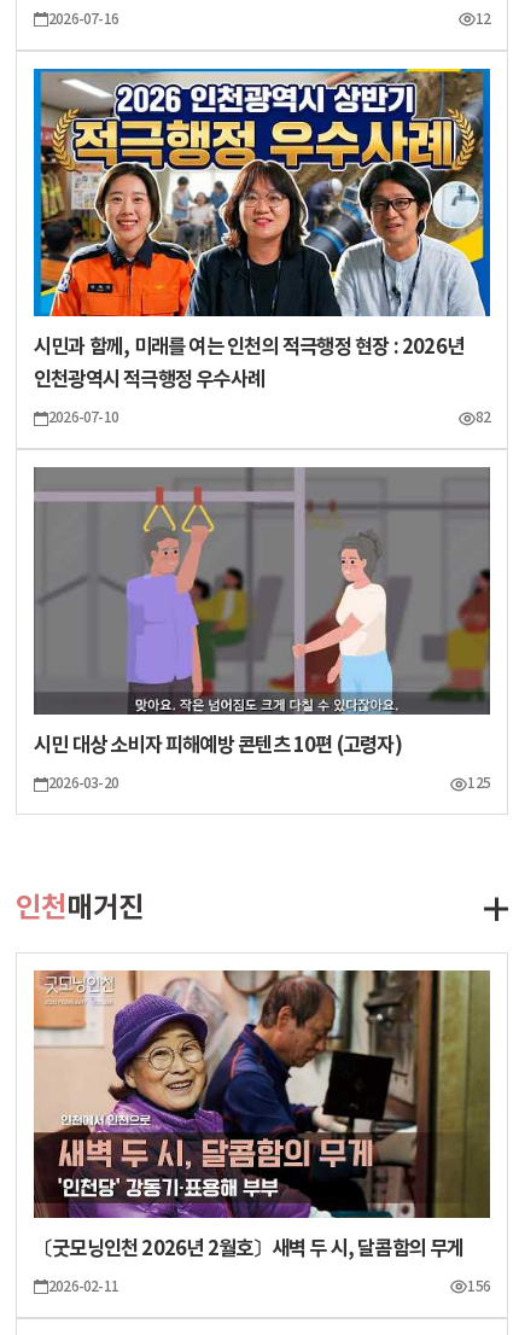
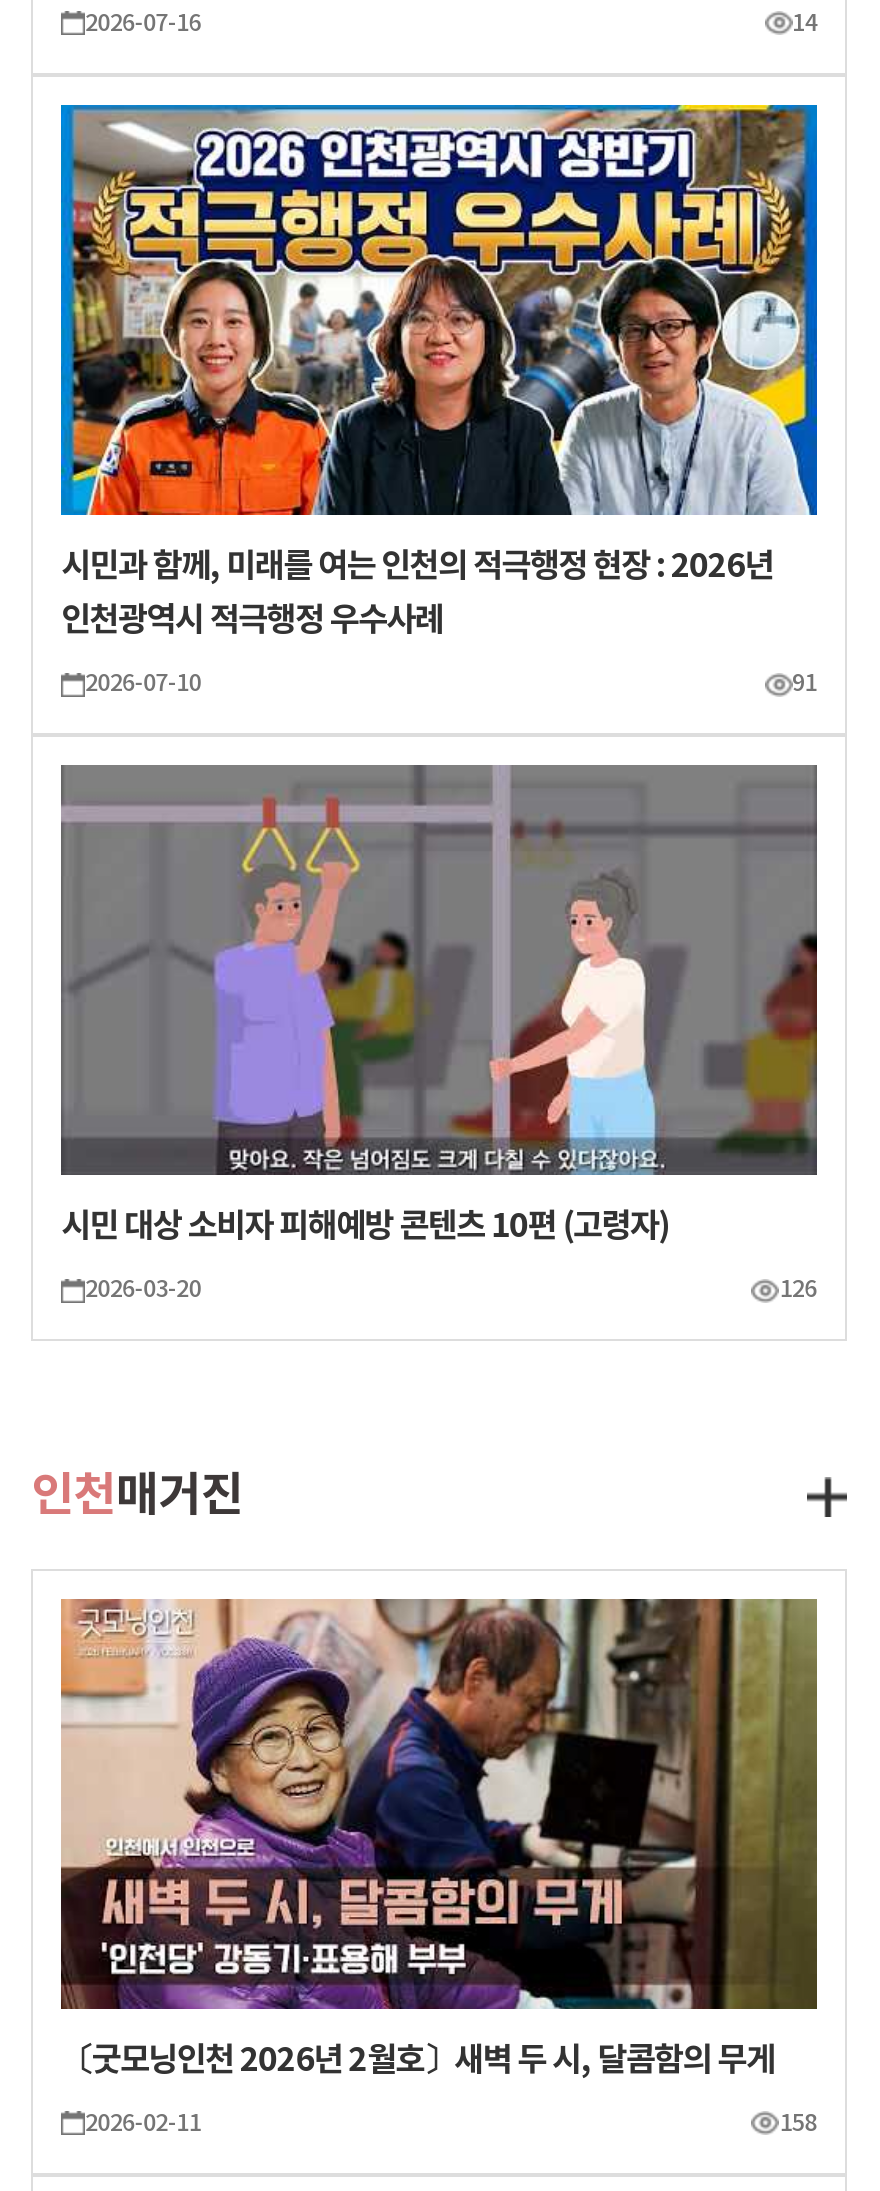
[475,12,490,28] 12 -> [792,11,817,37] 14
[475,411,490,426] 82 -> [792,671,817,697] 91
[467,776,490,792] 125 -> [780,1278,817,1304] 126
[467,1279,490,1295] 156 -> [780,2111,817,2137] 158

